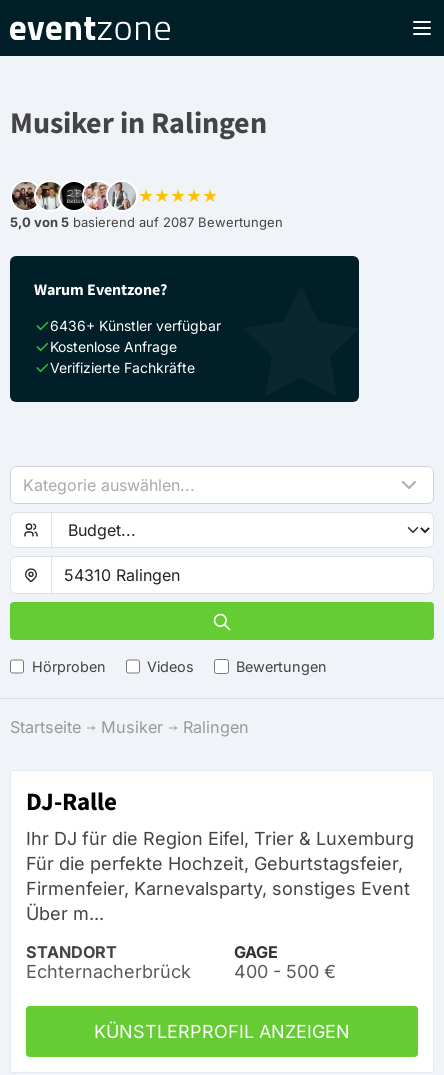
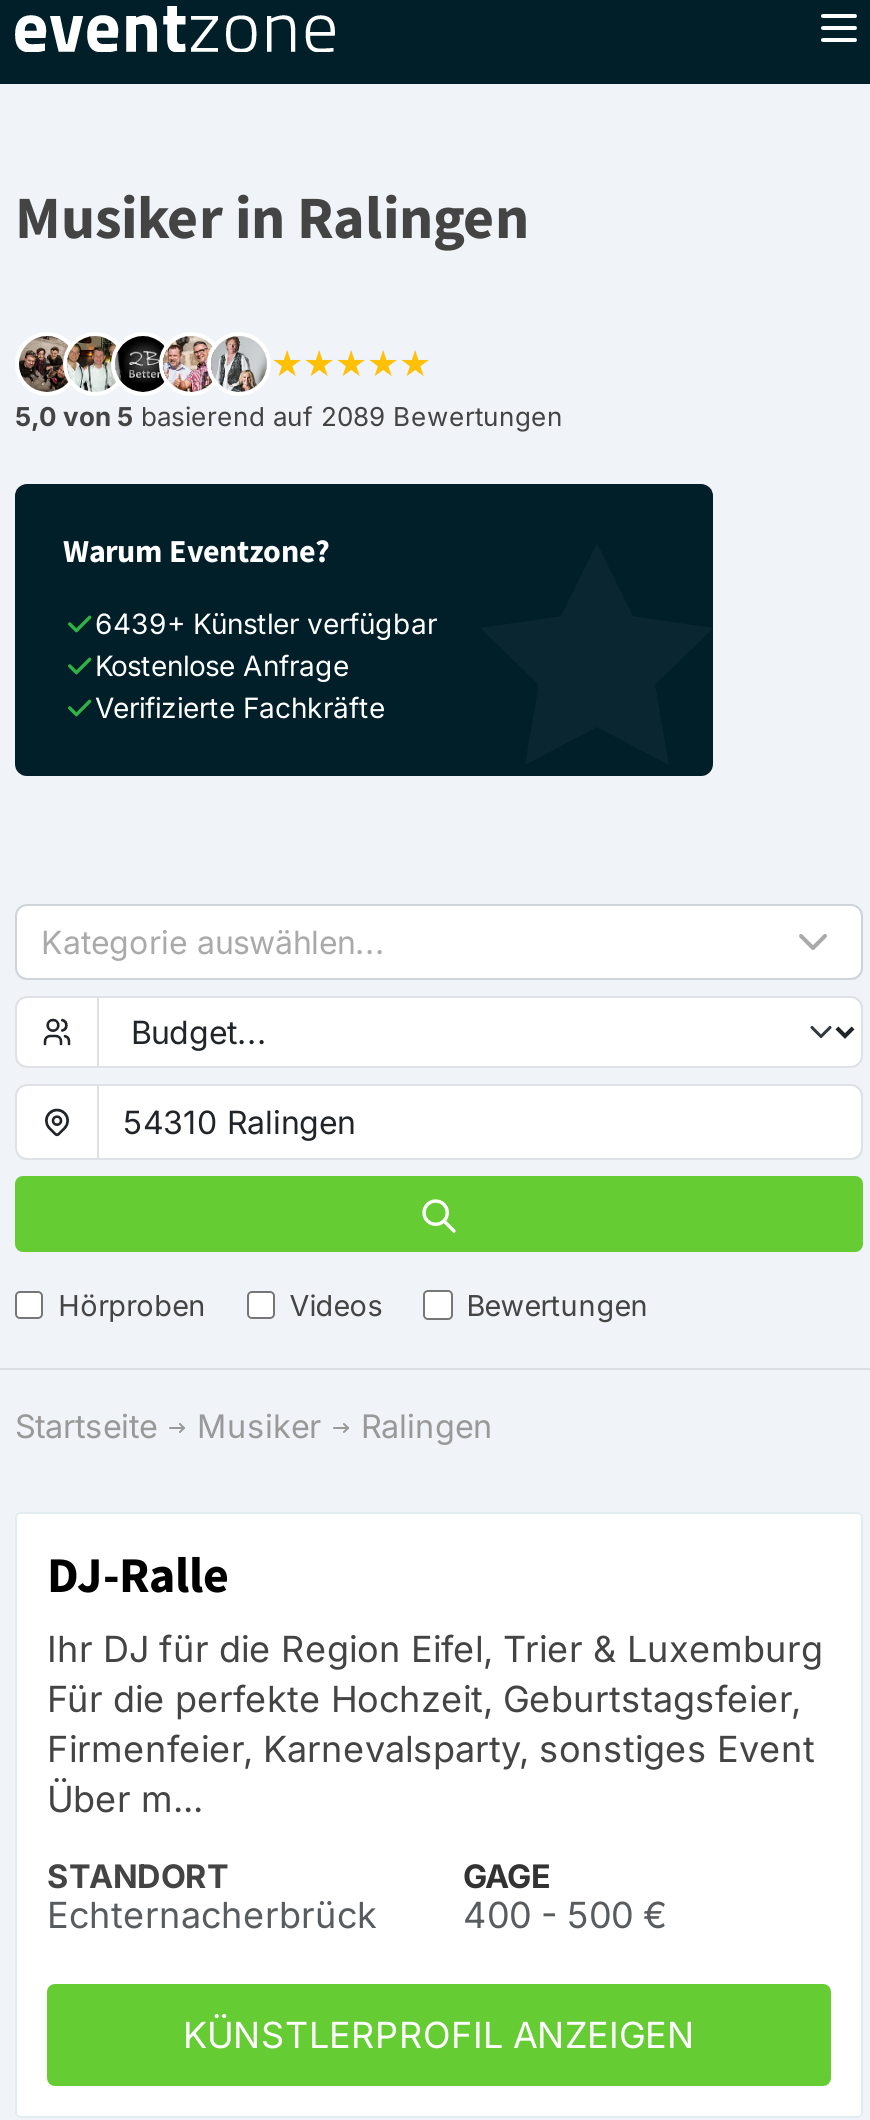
[10,214,283,230] 5,0 von 5 basierend auf 2087 Bewertungen -> [15,400,563,432] 5,0 von 5 basierend auf 2089 Bewertungen
[50,317,221,334] 6436+ Künstler verfügbar -> [95,606,437,640] 6439+ Künstler verfügbar

